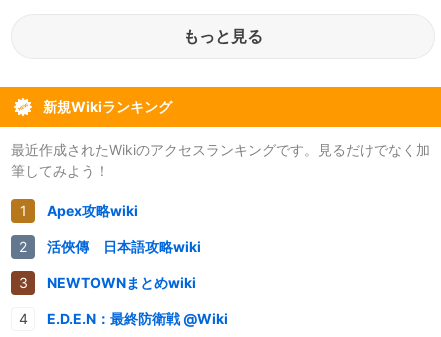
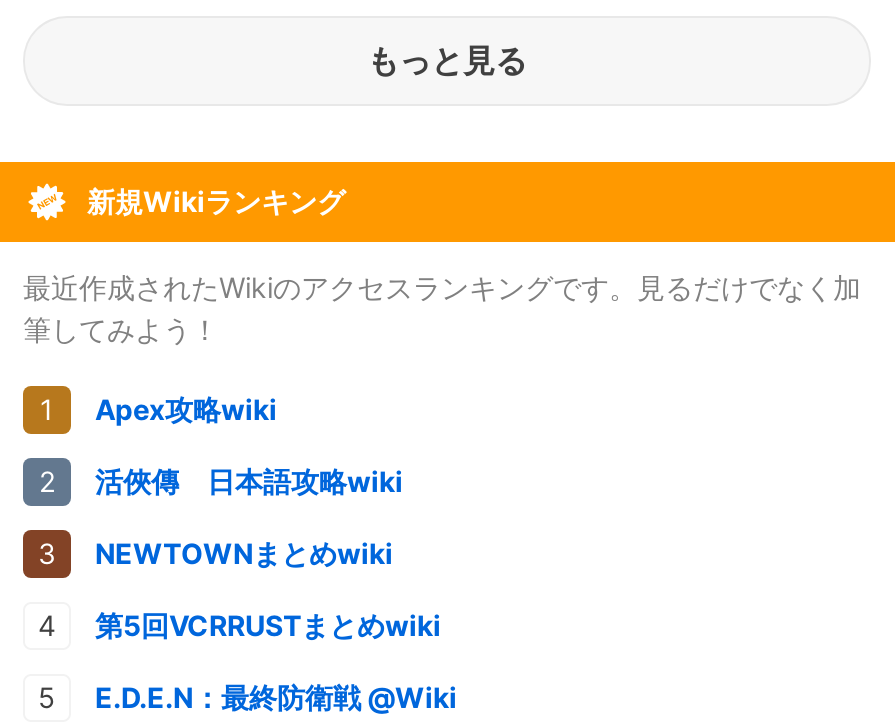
none -> [95,607,441,641] 第5回VCRRUSTまとめwiki

